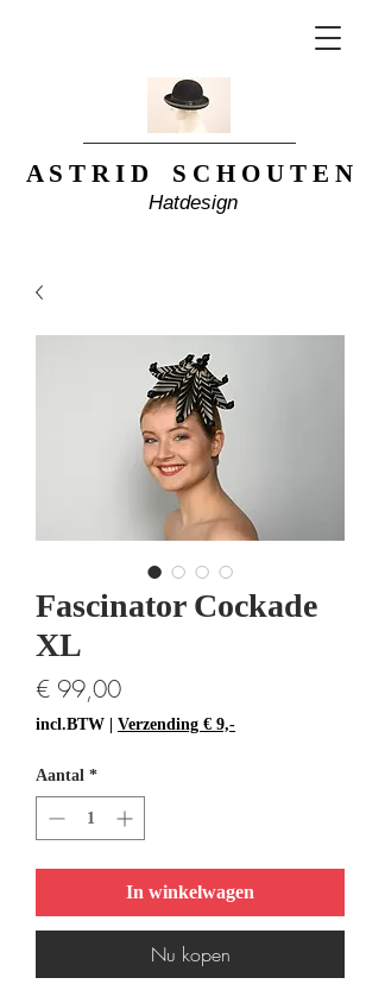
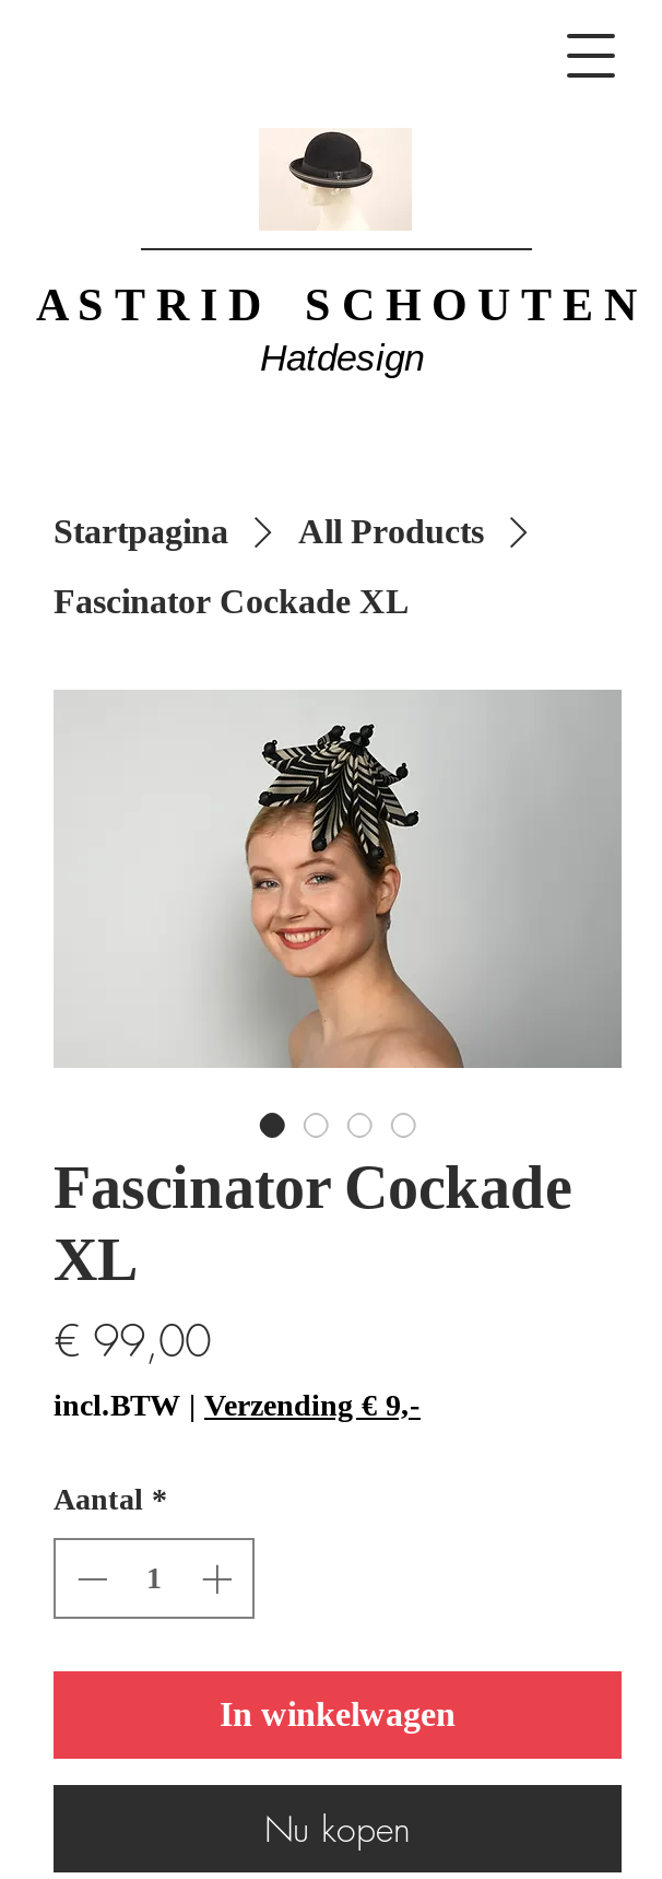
none -> [54,513,484,620] Startpagina | All Products | Fascinator Cockade XL

